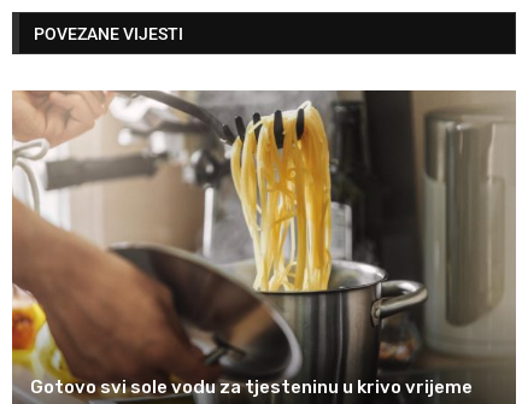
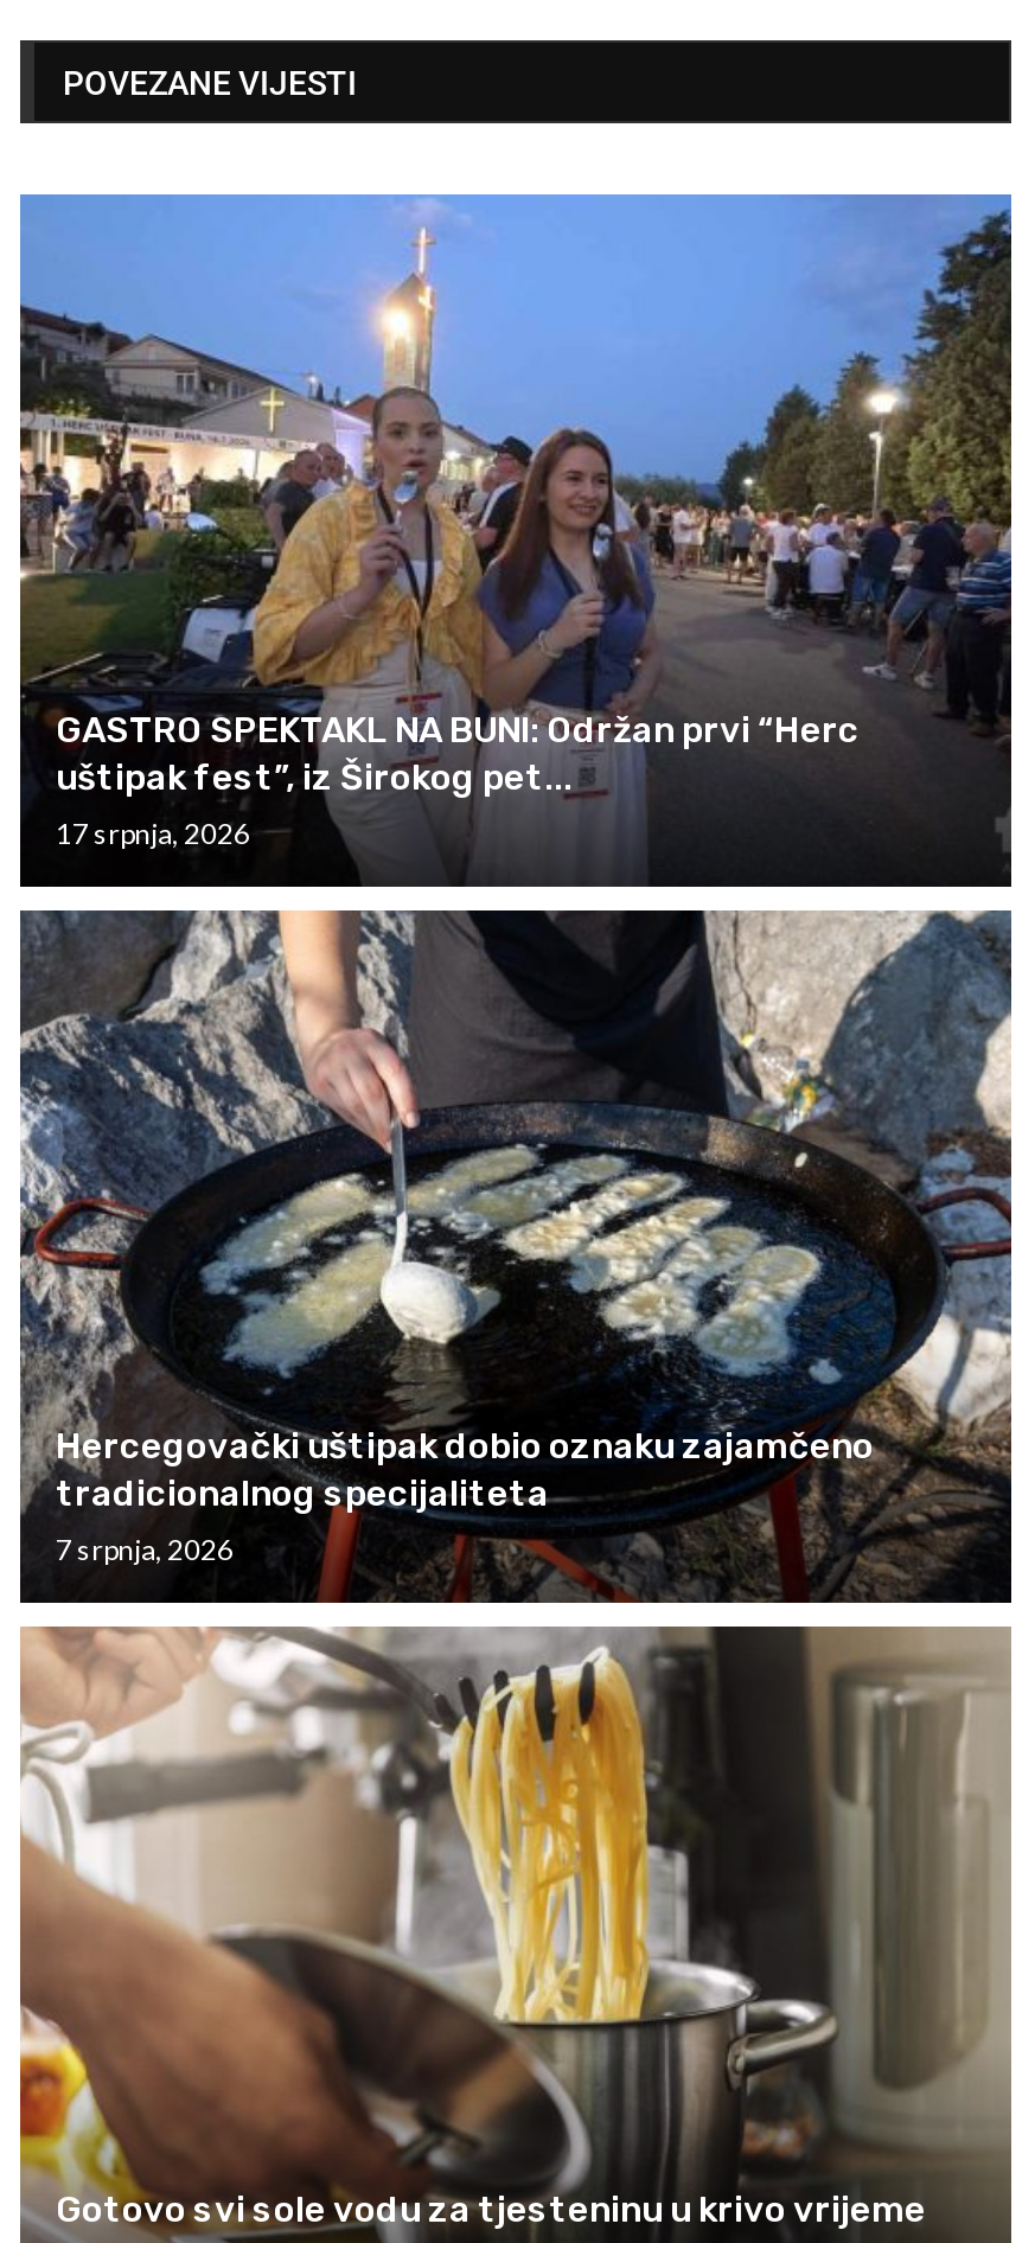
none -> [18,192,1014,889] [image] | GASTRO SPEKTAKL NA BUNI: Održan prvi “Herc | uštipak fest”, iz Širokog pet... | 17 srpnja, 2026
none -> [20,908,1011,1605] [image] | Hercegovački uštipak dobio oznaku zajamčeno | tradicionalnog specijaliteta | 7 srpnja, 2026

